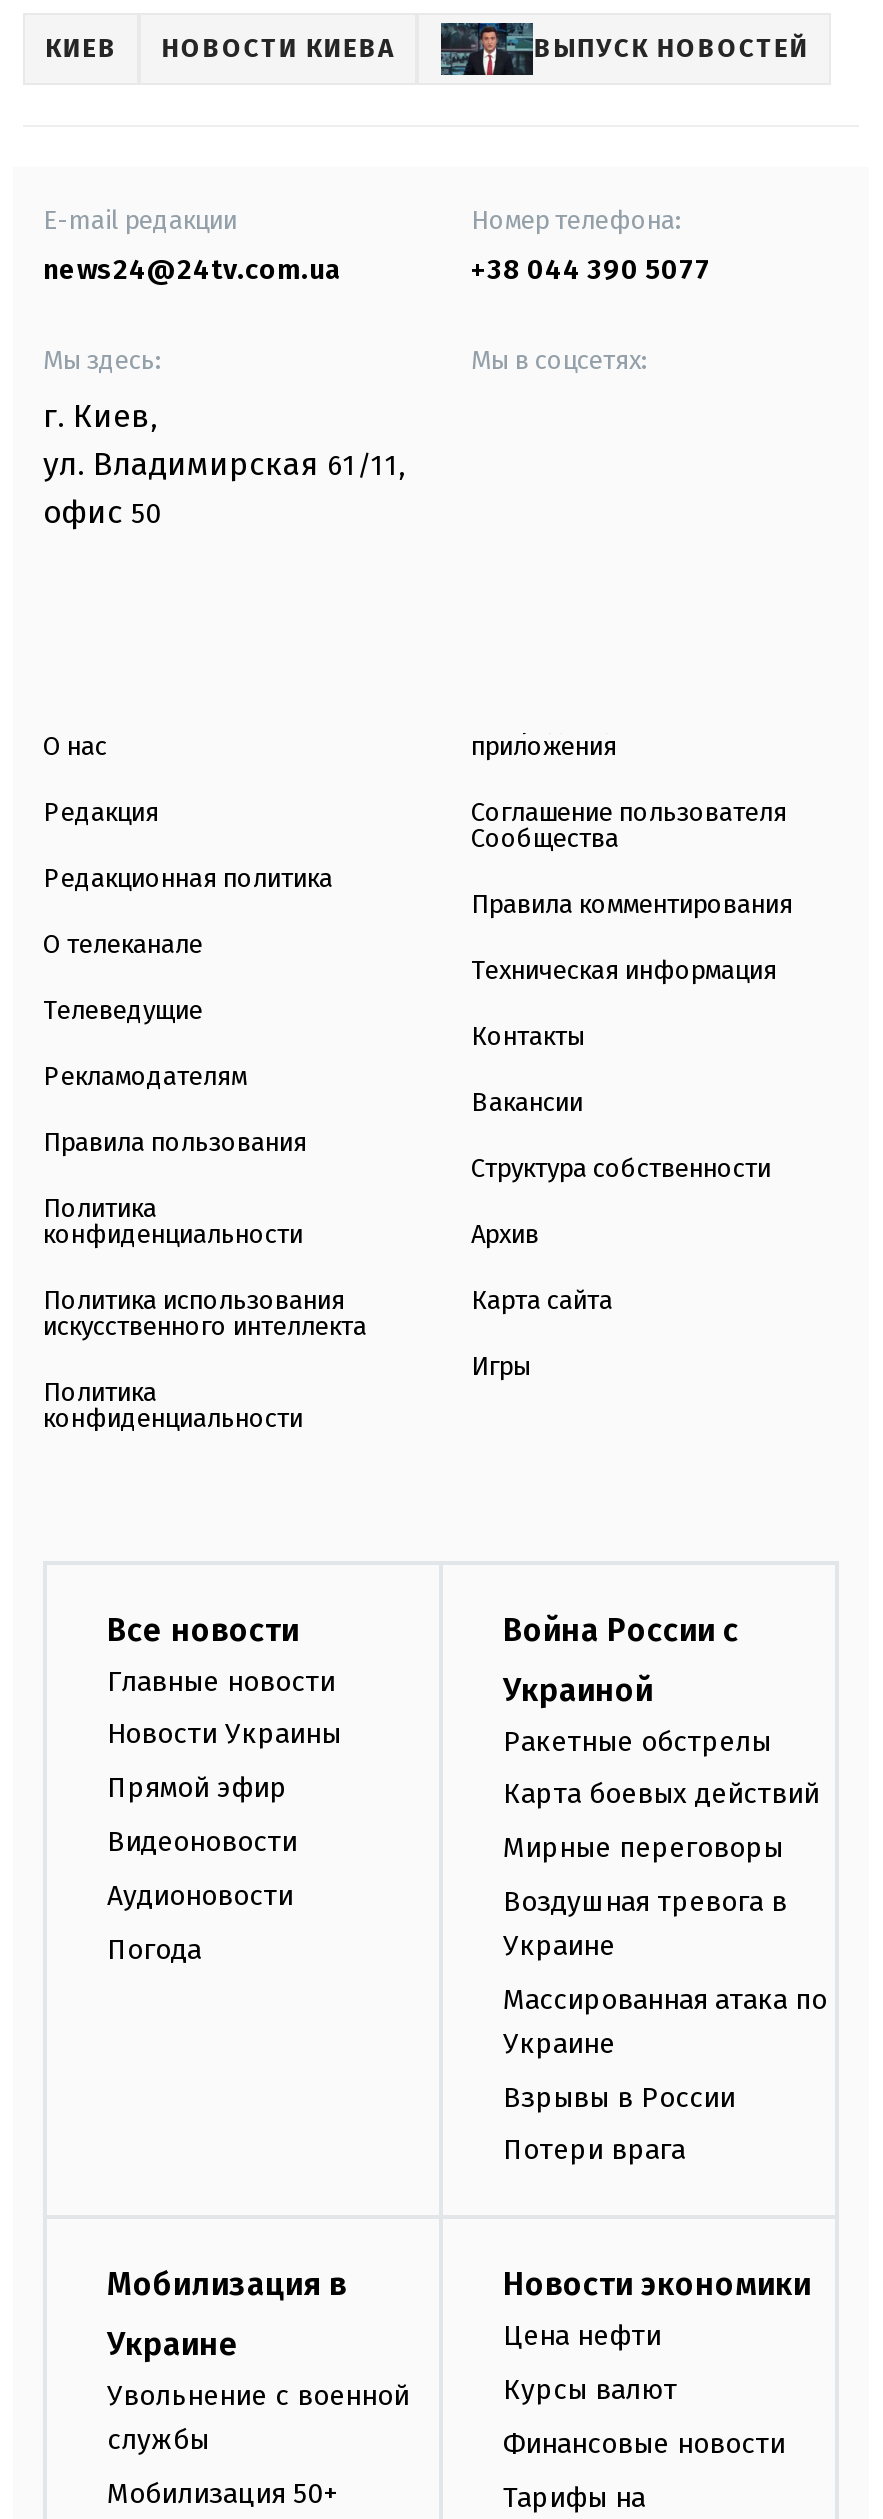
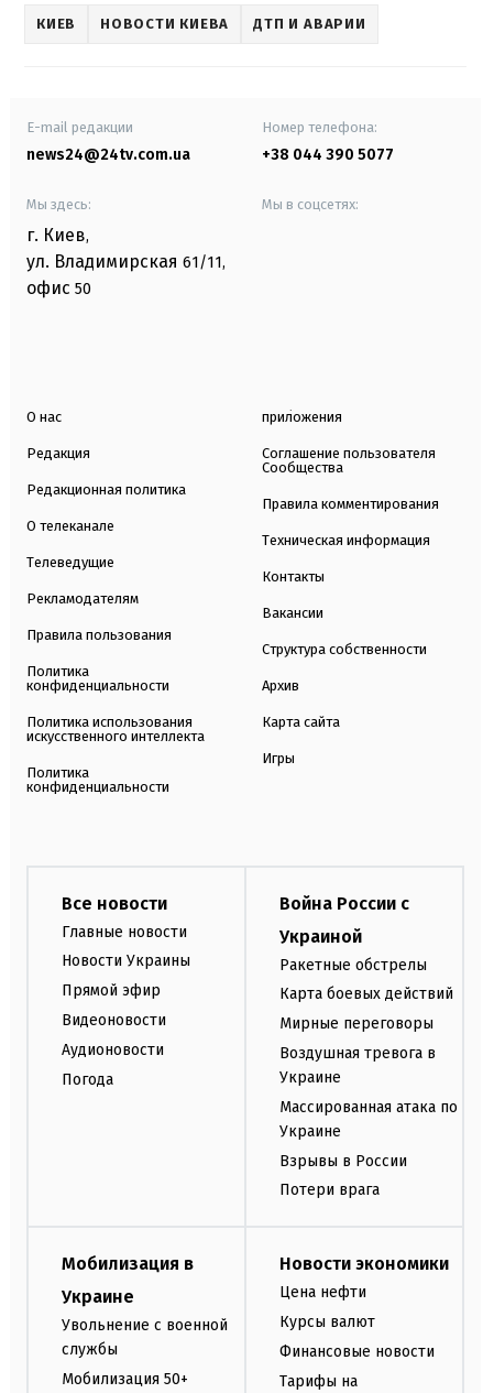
[534,33,809,63] ВЫПУСК НОВОСТЕЙ -> [253,16,366,32] ДТП И АВАРИИ

